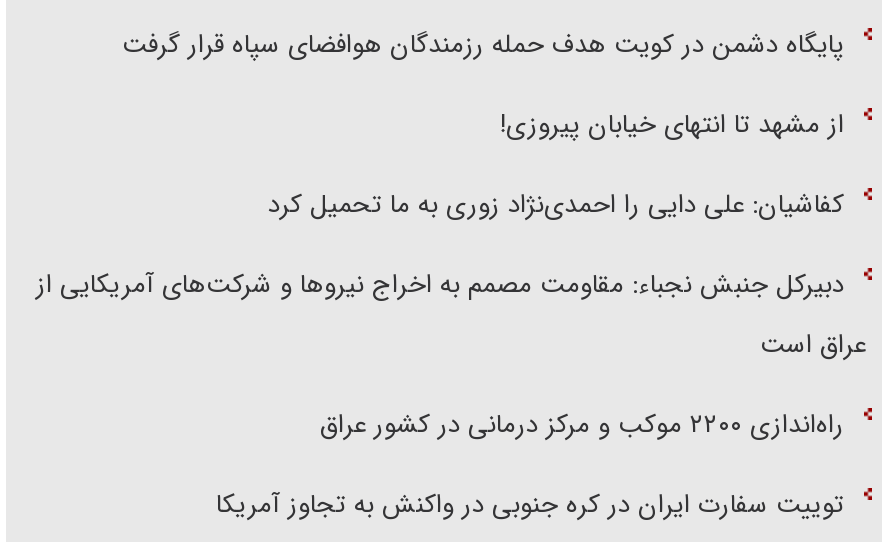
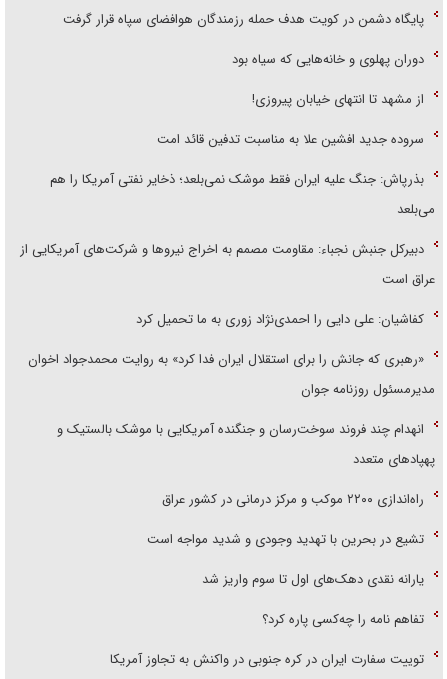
none -> [228,49,424,70] دوران پهلوی و خانه‌هایی که سیاه بود
none -> [50,129,435,220] سروده جدید افشین علا به مناسبت تدفین قائد امت | بذرپاش: جنگ علیه ایران فقط موشک نمی‌بلعد؛ ذخایر نفتی آمریکا را هم | می‌بلعد
moved [268,184,844,226] -> [136,309,424,330]: کفاشیان: علی دایی را احمدی‌نژاد زوری به ما تحمیل کرد
none -> [28,349,435,470] «رهبری که جانش را برای استقلال ایران فدا کرد» به روایت محمد‌جواد اخوان | مدیرمسئول روزنامه جوان | انهدام چند فروند سوخت‌رسان و جنگنده آمریکایی با موشک بالستیک و | پهپاد‌های متعدد
none -> [147,529,424,630] تشیع در بحرین با تهدید وجودی و شدید مواجه است | یارانه نقدی دهک‌های اول تا سوم واریز شد | تفاهم نامه را چه‌کسی پاره کرد؟

